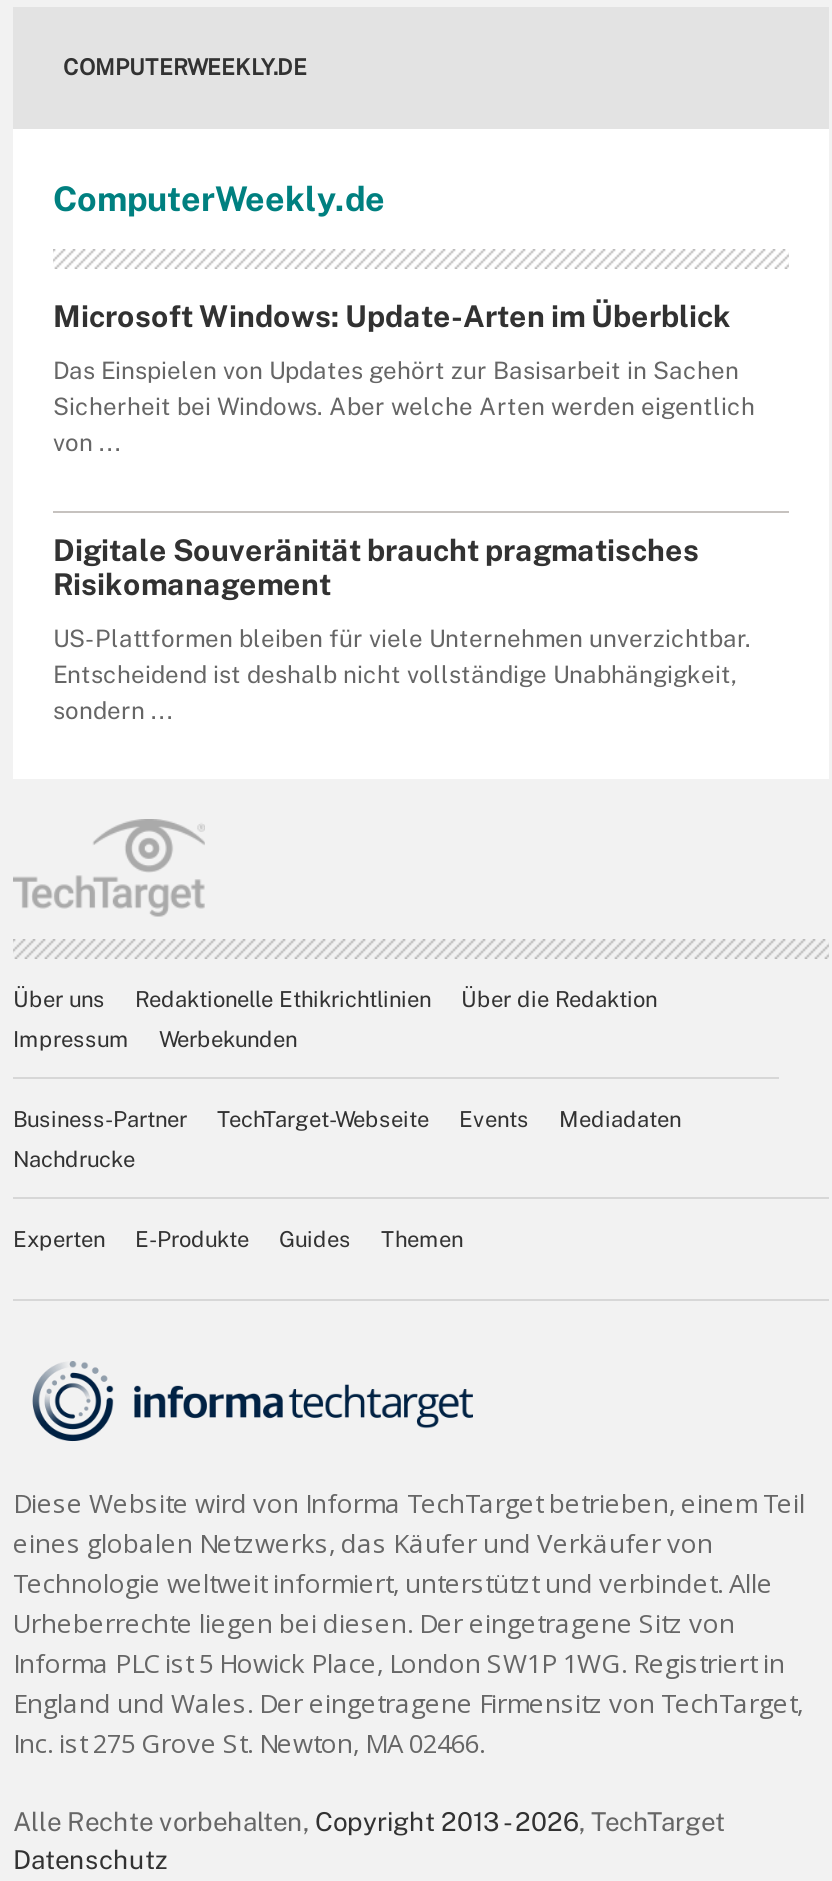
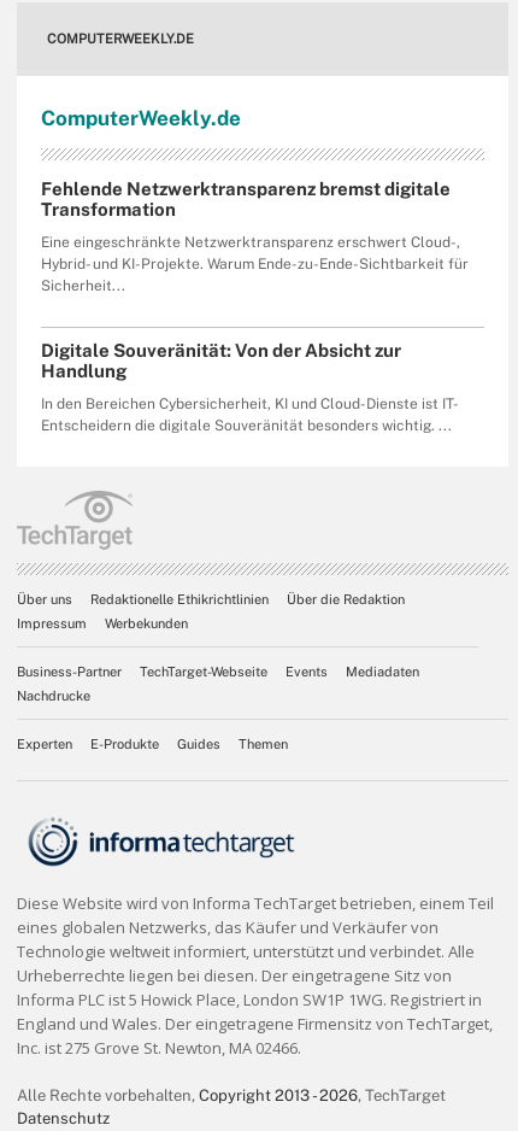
[53,300,731,334] Microsoft Windows: Update-Arten im Überblick -> [41,179,451,220] Fehlende Netzwerktransparenz bremst digitale | Transformation
[53,358,755,458] Das Einspielen von Updates gehört zur Basisarbeit in Sachen | Sicherheit bei Windows. Aber welche Arten werden eigentlich | von ... -> [41,234,469,295] Eine eingeschränkte Netzwerktransparenz erschwert Cloud-, | Hybrid- und KI-Projekte. Warum Ende-zu-Ende-Sichtbarkeit für | Sicherheit...
[53,534,699,602] Digitale Souveränität braucht pragmatisches | Risikomanagement -> [41,341,401,382] Digitale Souveränität: Von der Absicht zur | Handlung
[53,626,751,726] US-Plattformen bleiben für viele Unternehmen unverzichtbar. | Entscheidend ist deshalb nicht vollständige Unabhängigkeit, | sondern ... -> [41,396,459,435] In den Bereichen Cybersicherheit, KI und Cloud-Dienste ist IT- | Entscheidern die digitale Souveränität besonders wichtig. ...

